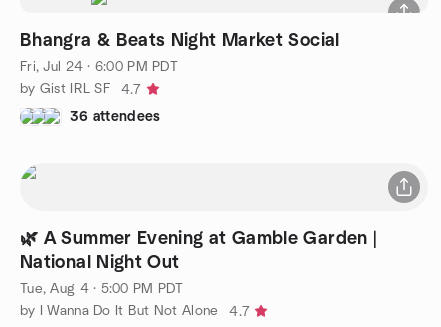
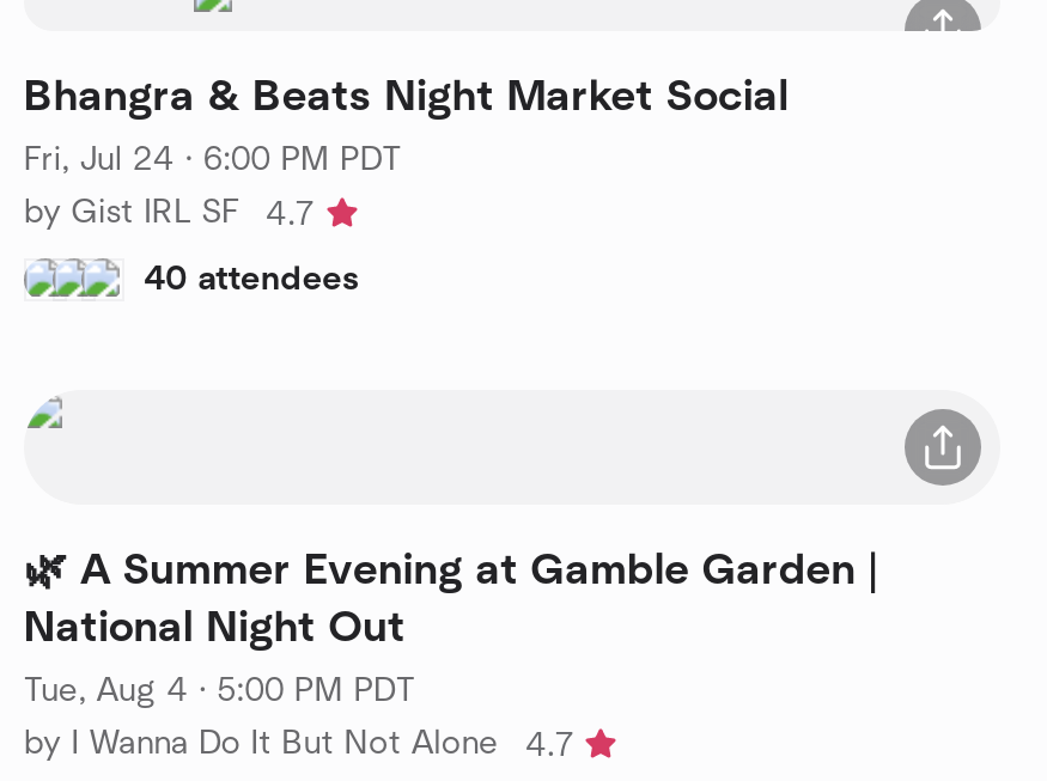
[70,109,160,123] 36 attendees -> [144,262,360,295] 40 attendees

